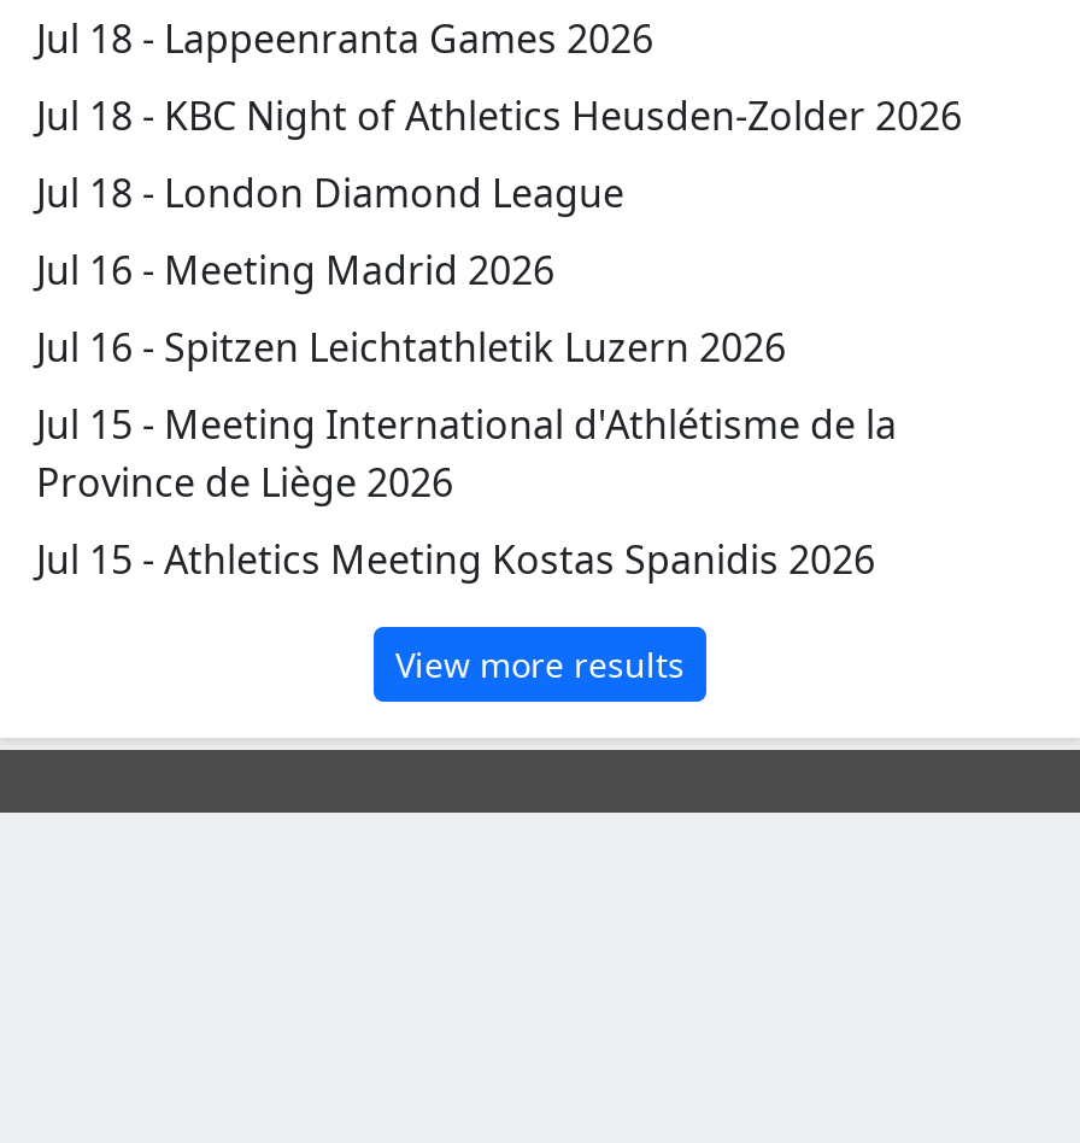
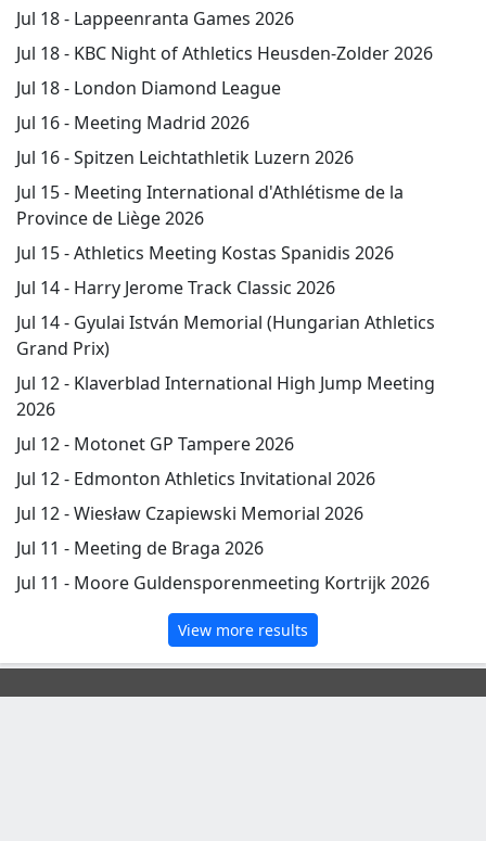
none -> [16,275,435,594] Jul 14 - Harry Jerome Track Classic 2026 | Jul 14 - Gyulai István Memorial (Hungarian Athletics | Grand Prix) | Jul 12 - Klaverblad International High Jump Meeting | 2026 | Jul 12 - Motonet GP Tampere 2026 | Jul 12 - Edmonton Athletics Invitational 2026 | Jul 12 - Wiesław Czapiewski Memorial 2026 | Jul 11 - Meeting de Braga 2026 | Jul 11 - Moore Guldensporenmeeting Kortrijk 2026

